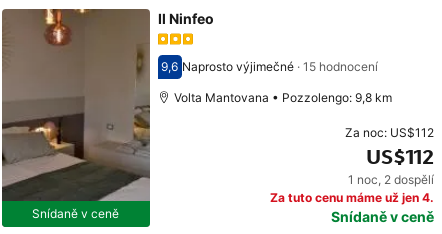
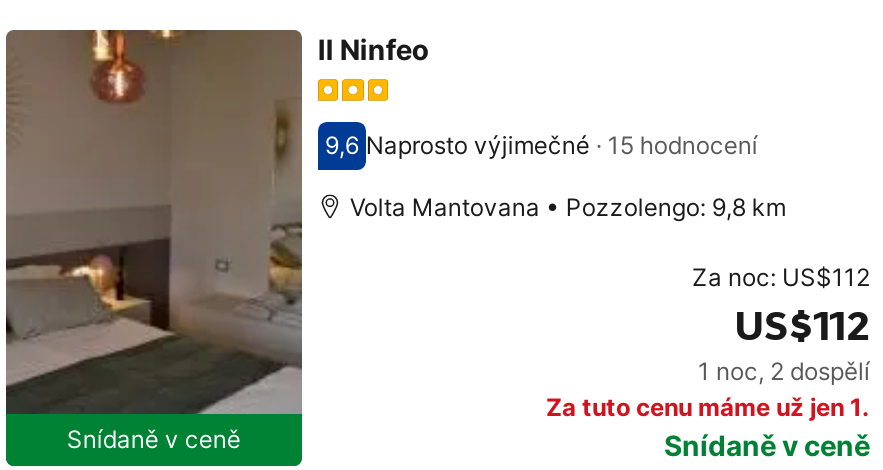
[270,190,434,205] Za tuto cenu máme už jen 4. -> [546,392,870,422] Za tuto cenu máme už jen 1.

